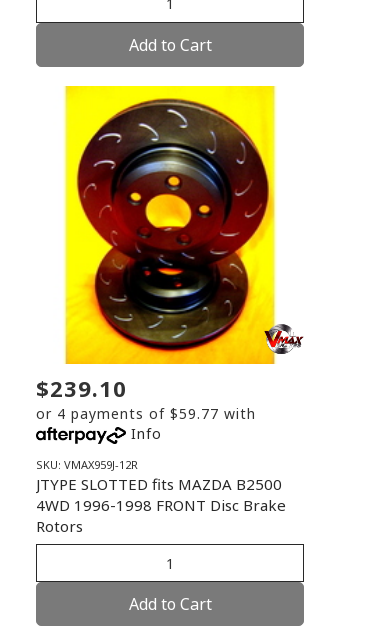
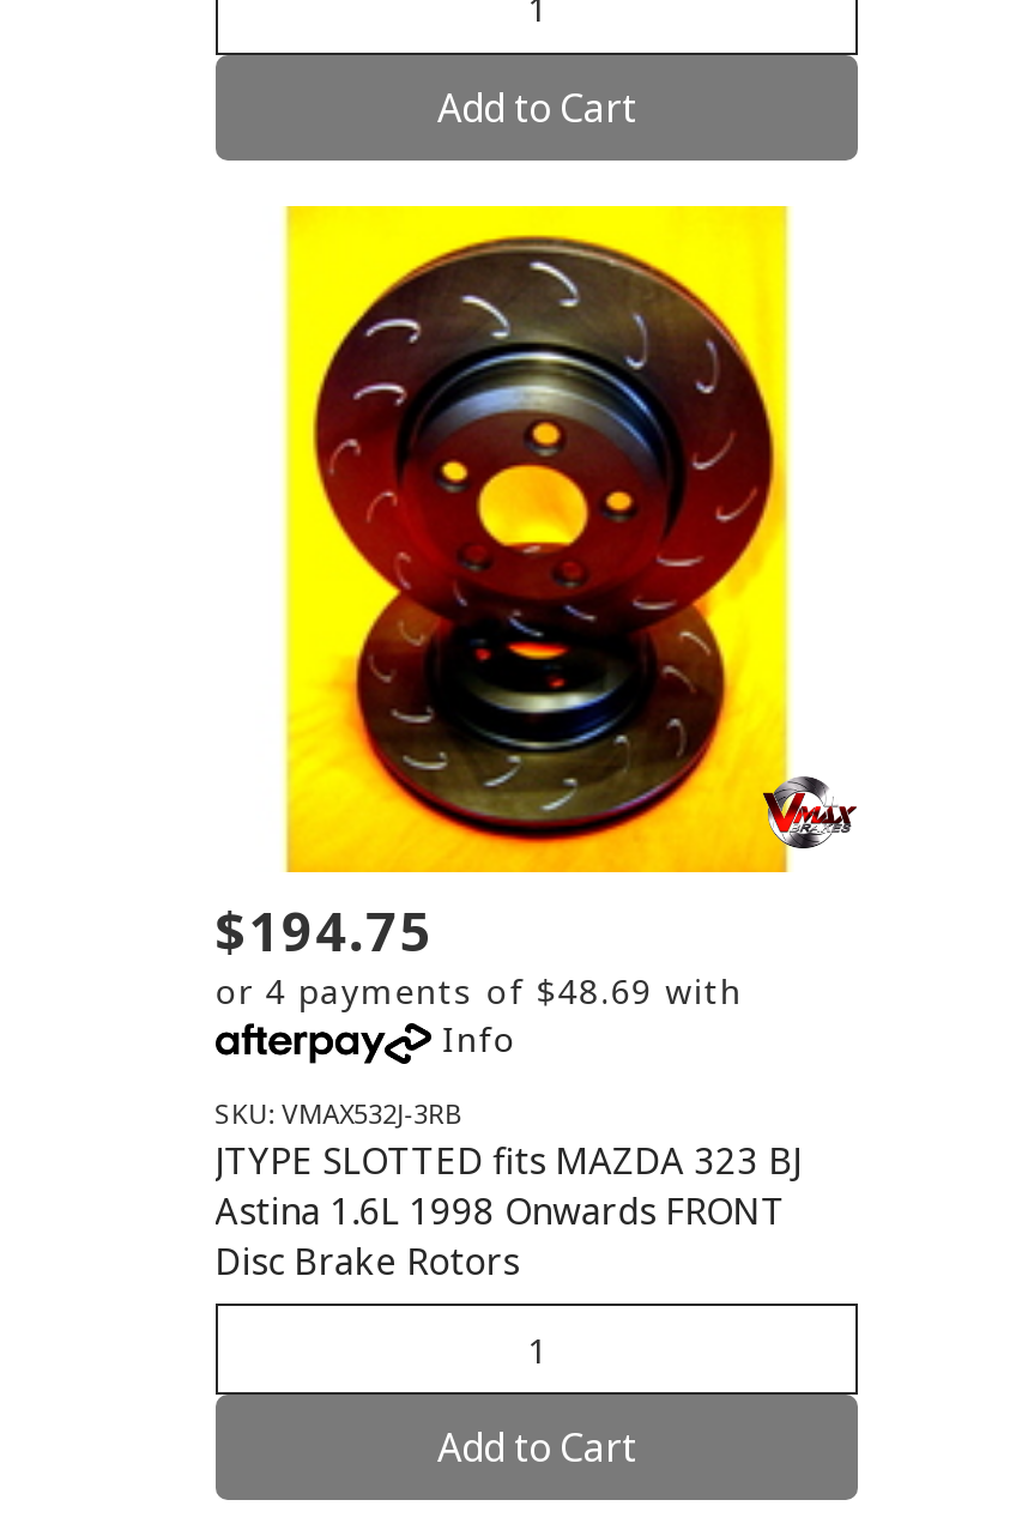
[36,373,127,403] $239.10 -> [215,895,433,967] $194.75
[36,404,256,423] or 4 payments of $59.77 with -> [215,969,742,1015] or 4 payments of $48.69 with
[36,457,286,536] SKU: VMAX959J-12R | JTYPE SLOTTED fits MAZDA B2500 | 4WD 1996-1998 FRONT Disc Brake | Rotors -> [215,1096,802,1285] SKU: VMAX532J-3RB | JTYPE SLOTTED fits MAZDA 323 BJ | Astina 1.6L 1998 Onwards FRONT | Disc Brake Rotors

